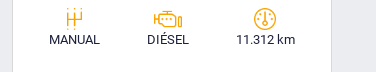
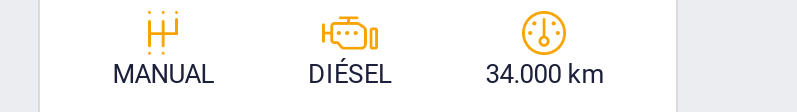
[236,32,295,47] 11.312 km -> [486,59,604,89] 34.000 km

